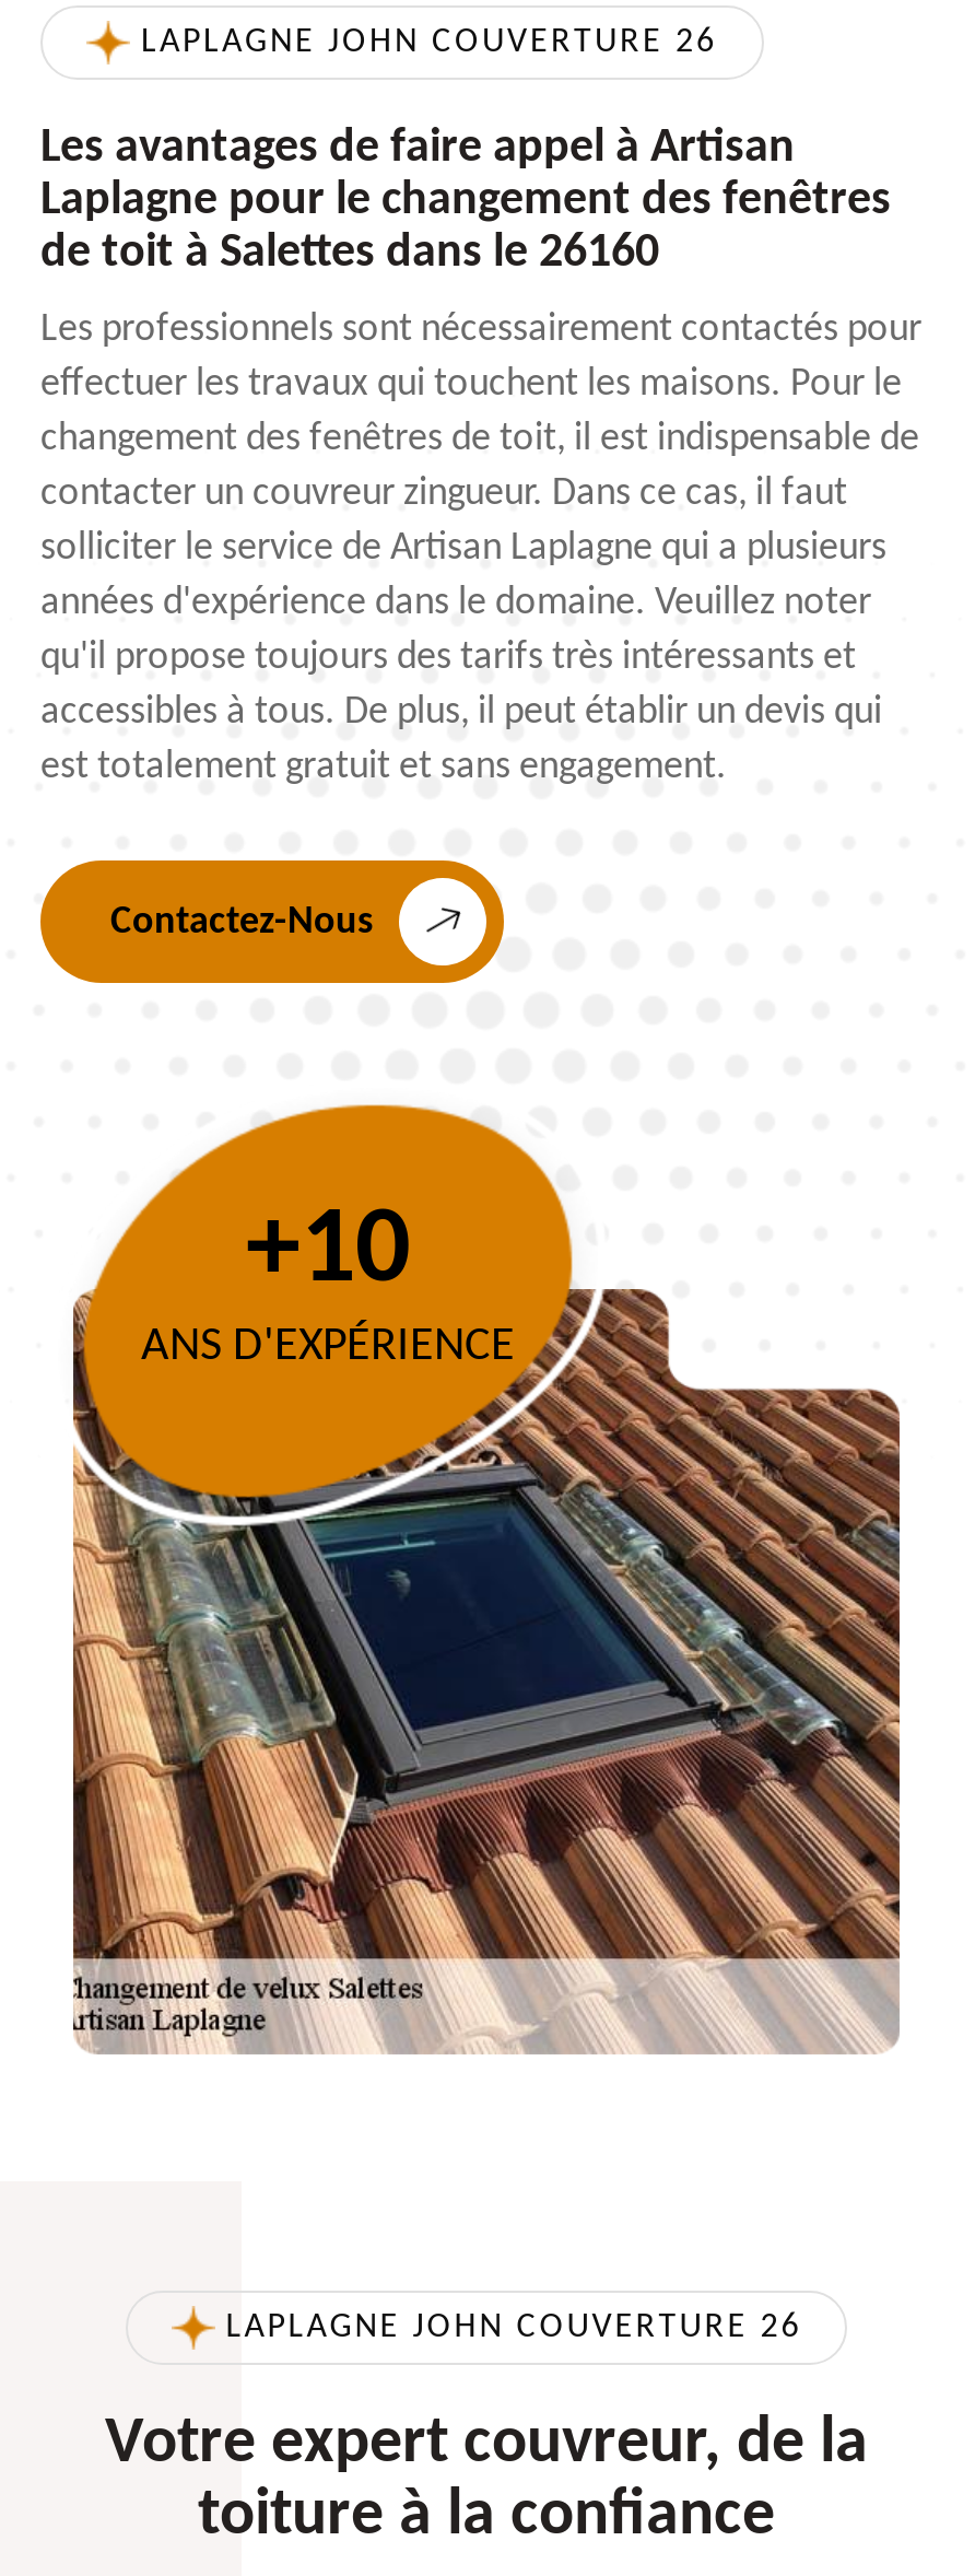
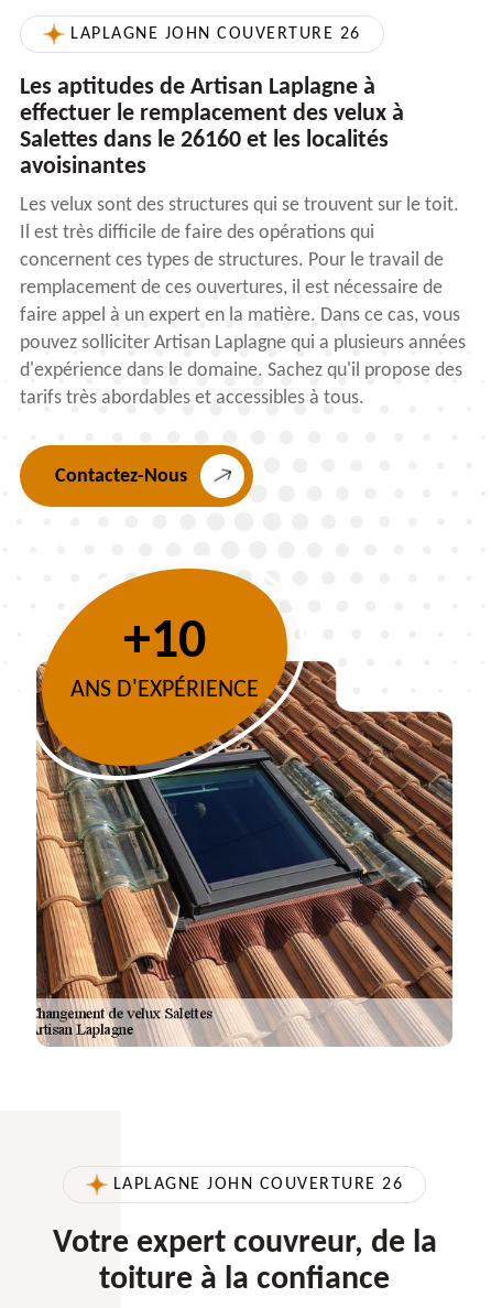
[40,124,891,279] Les avantages de faire appel à Artisan | Laplagne pour le changement des fenêtres | de toit à Salettes dans le 26160 -> [20,75,404,180] Les aptitudes de Artisan Laplagne à | effectuer le remplacement des velux à | Salettes dans le 26160 et les localités | avoisinantes
[40,310,921,789] Les professionnels sont nécessairement contactés pour | effectuer les travaux qui touchent les maisons. Pour le | changement des fenêtres de toit, il est indispensable de | contacter un couvreur zingueur. Dans ce cas, il faut | solliciter le service de Artisan Laplagne qui a plusieurs | années d'expérience dans le domaine. Veuillez noter | qu'il propose toujours des tarifs très intéressants et | accessibles à tous. De plus, il peut établir un devis qui | est totalement gratuit et sans engagement. -> [20,195,466,409] Les velux sont des structures qui se trouvent sur le toit. | Il est très difficile de faire des opérations qui | concernent ces types de structures. Pour le travail de | remplacement de ces ouvertures, il est nécessaire de | faire appel à un expert en la matière. Dans ce cas, vous | pouvez solliciter Artisan Laplagne qui a plusieurs années | d'expérience dans le domaine. Sachez qu'il propose des | tarifs très abordables et accessibles à tous.

